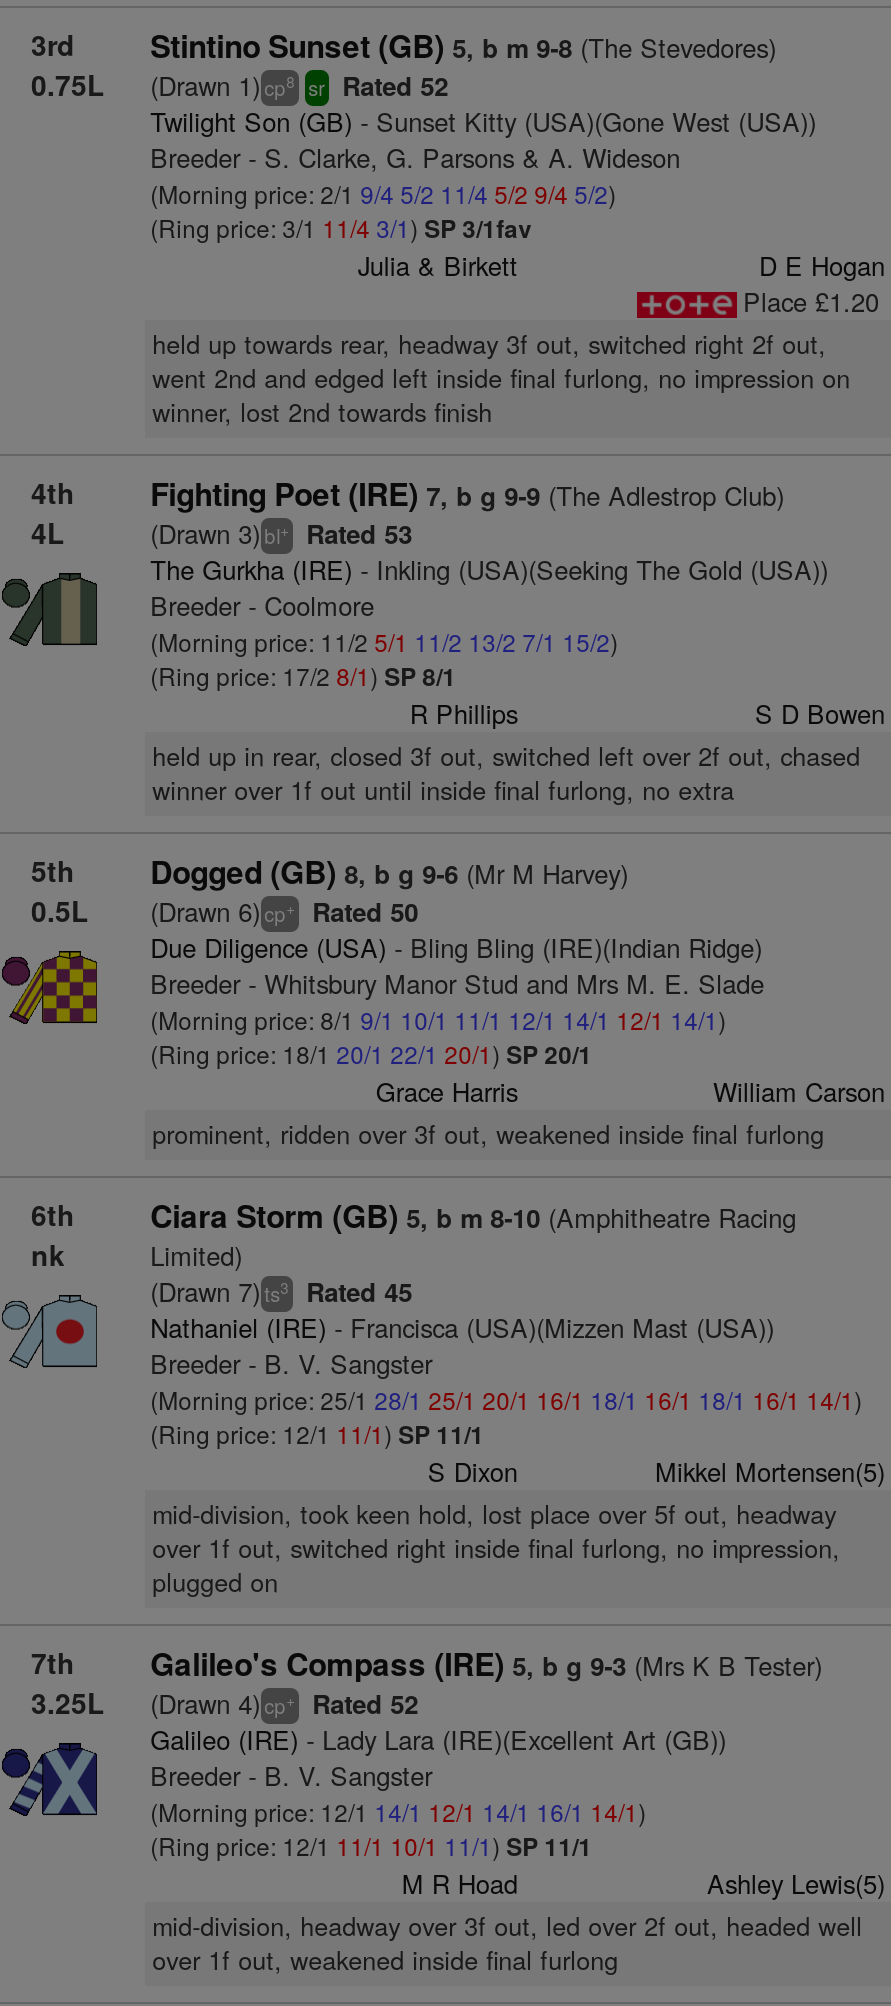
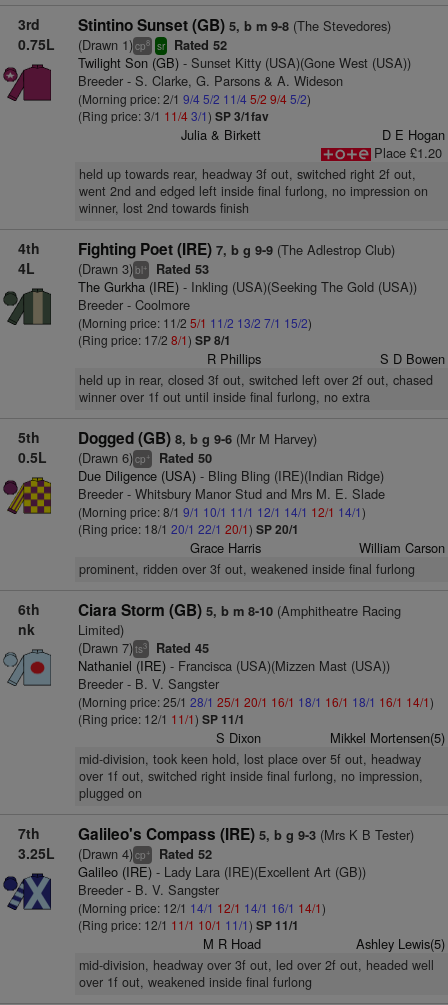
none -> [3,63,52,102] [image]

